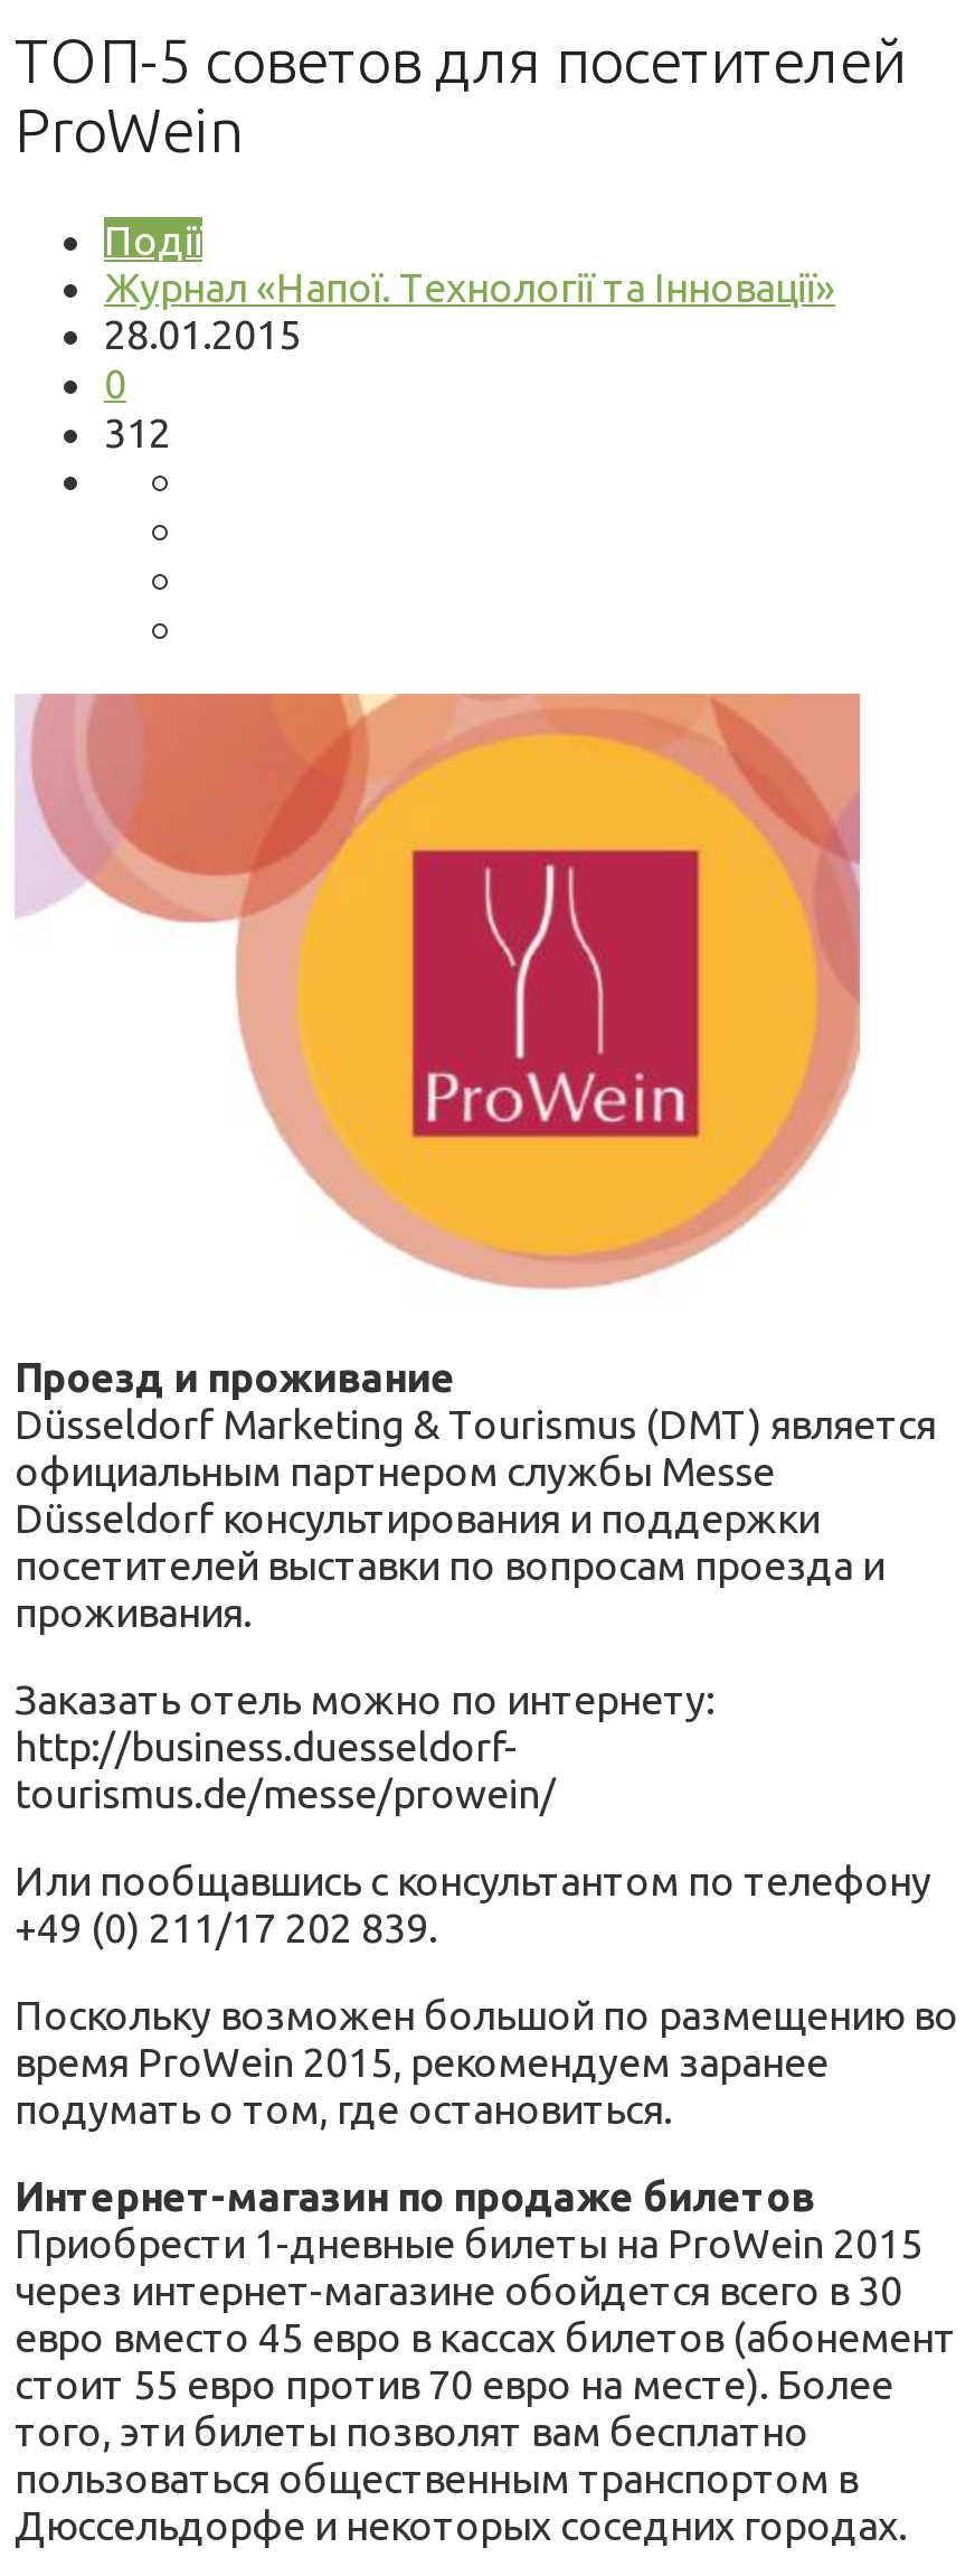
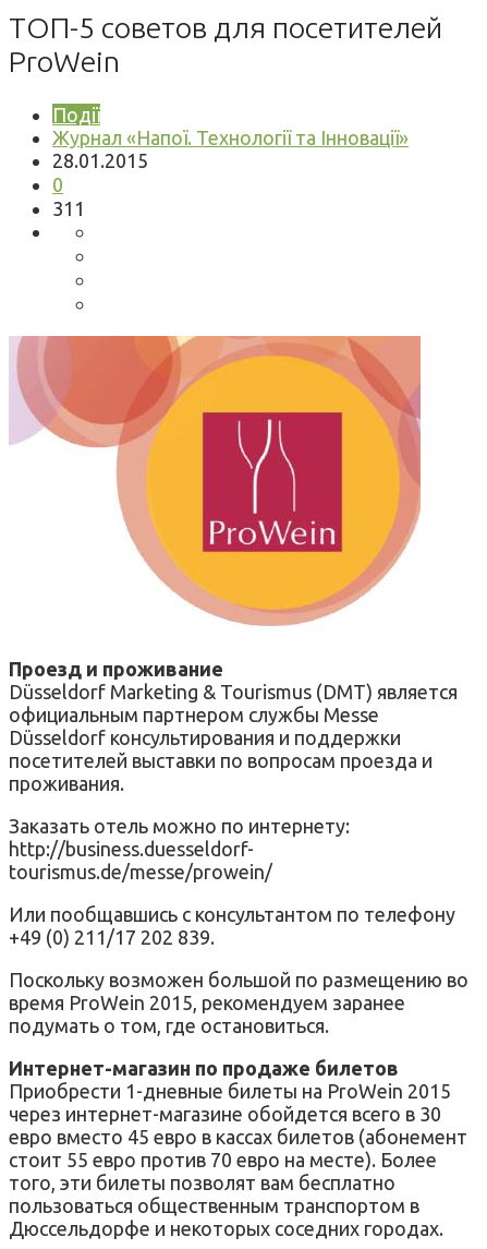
[104,409,171,454] 312 -> [52,197,85,219] 311

